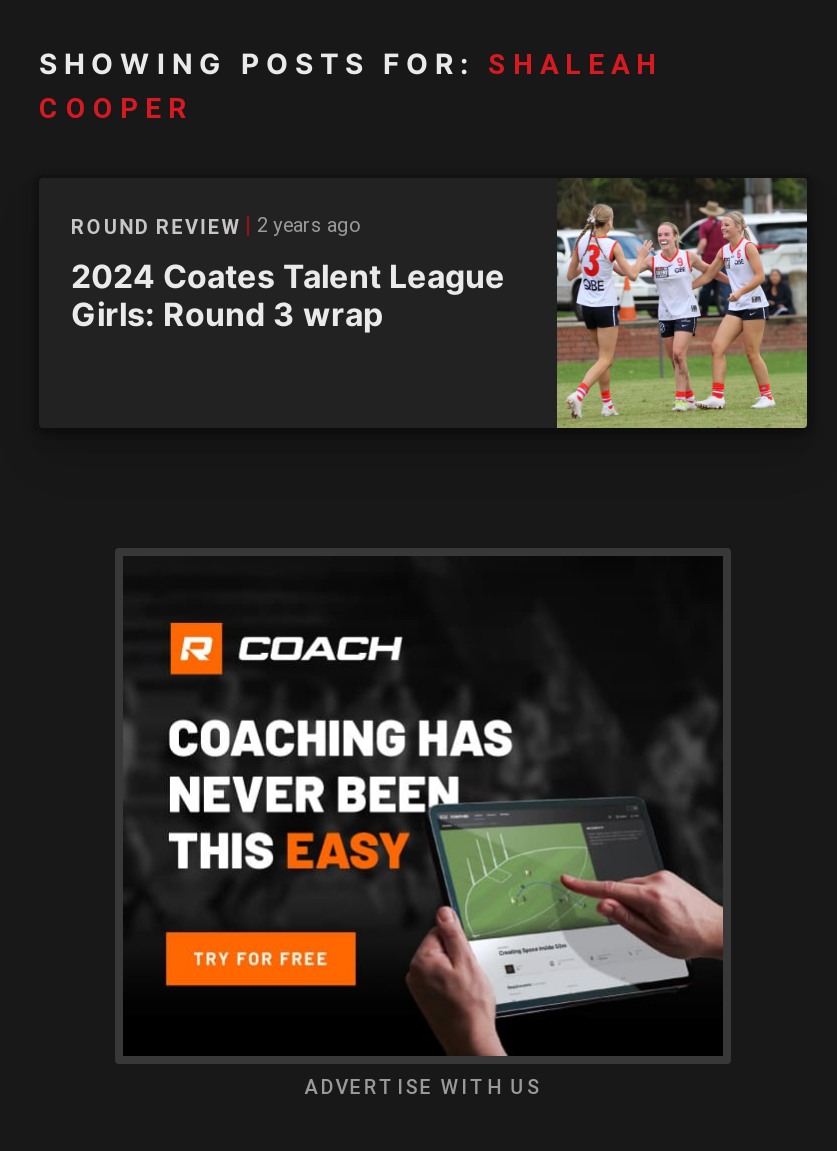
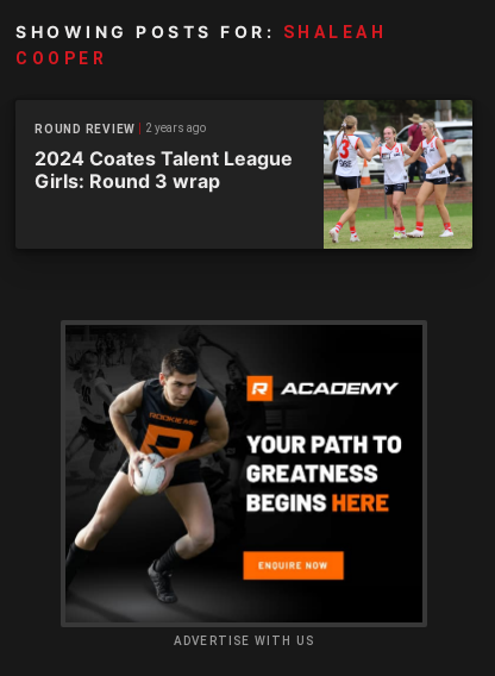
[125,598,725,1058] [image] -> [67,348,422,622] [image]

